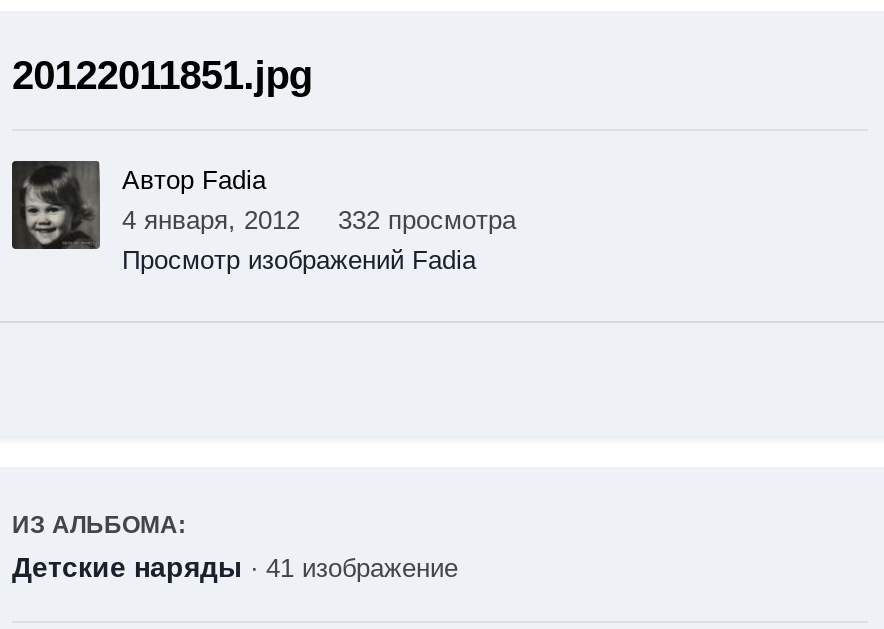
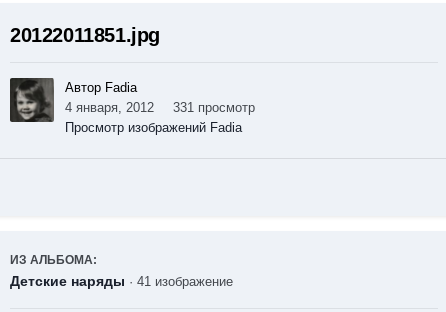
[122,206,516,236] 4 января, 2012 332 просмотра -> [65,100,255,115] 4 января, 2012 331 просмотр

